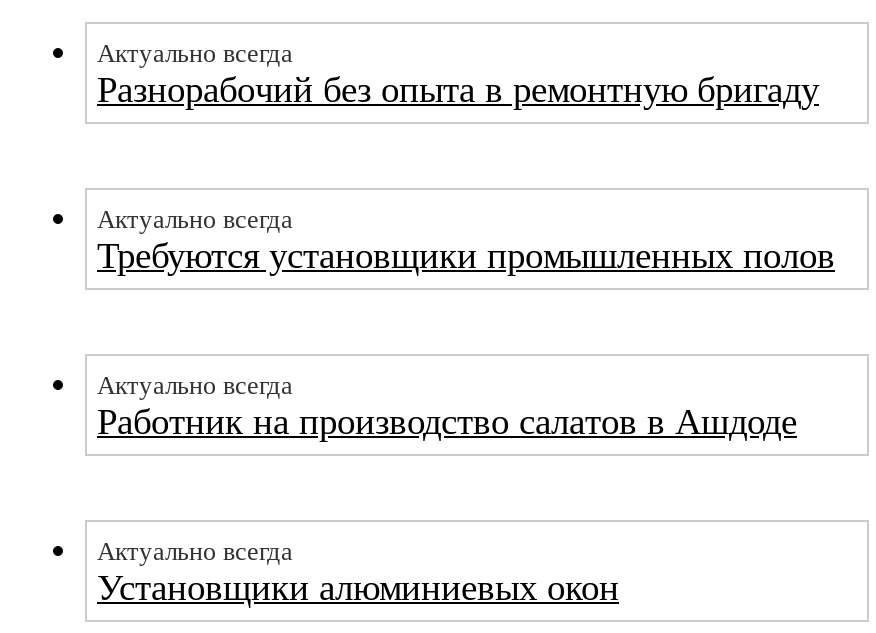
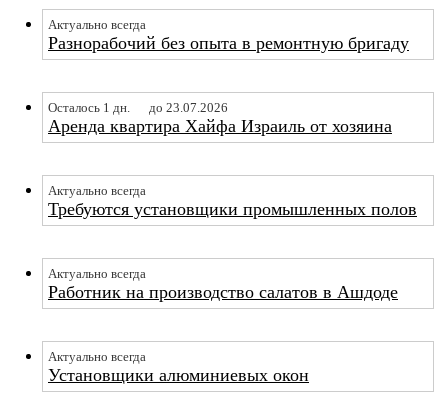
none -> [48,101,392,136] Осталось 1 дн. | до 23.07.2026 | Аренда квартира Хайфа Израиль от хозяина

